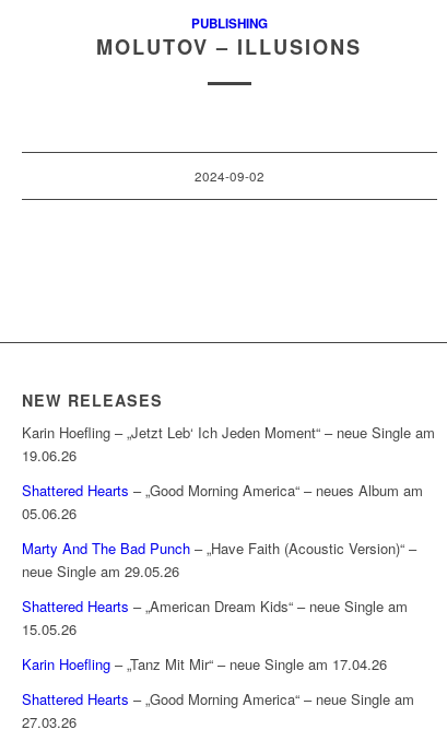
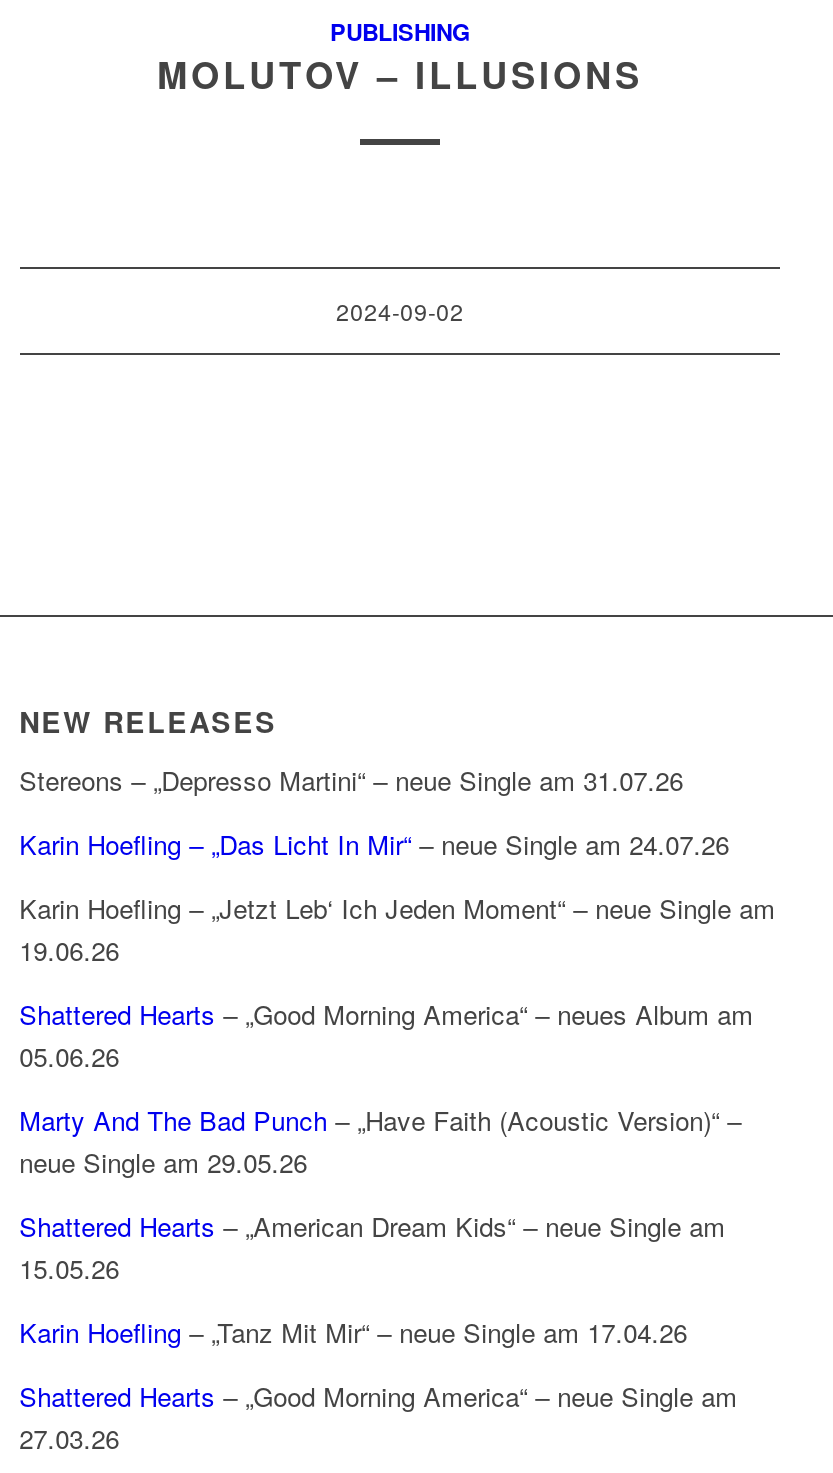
none -> [19,761,729,863] Stereons – „Depresso Martini“ – neue Single am 31.07.26 | Karin Hoefling – „Das Licht In Mir“– neue Single am 24.07.26

